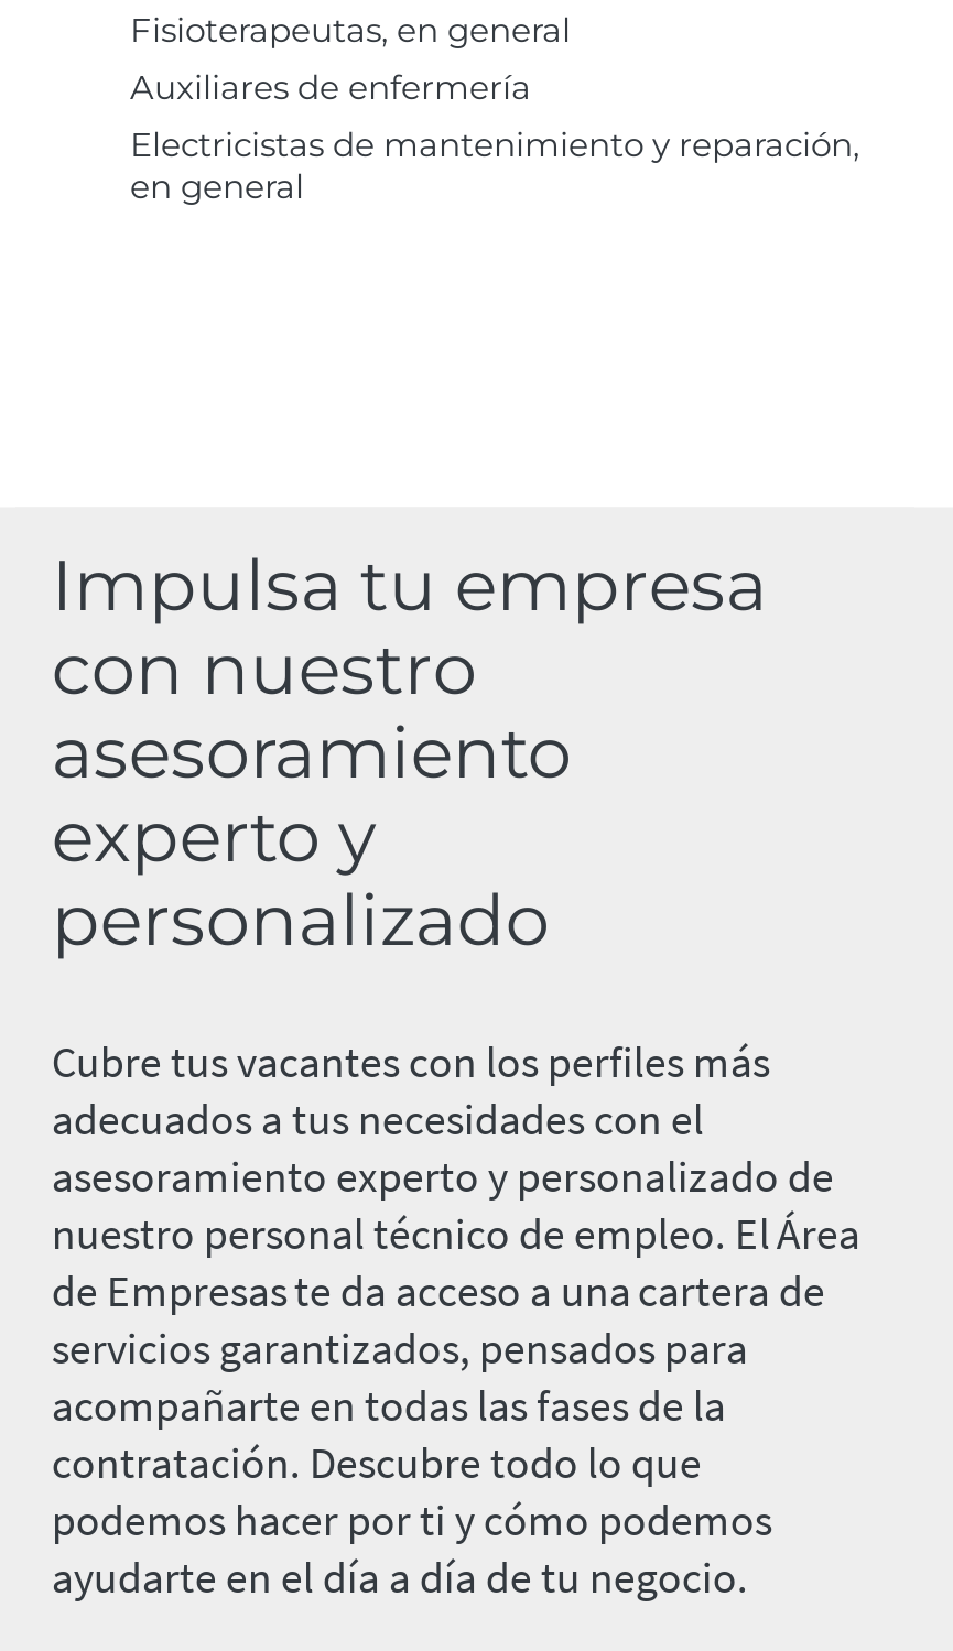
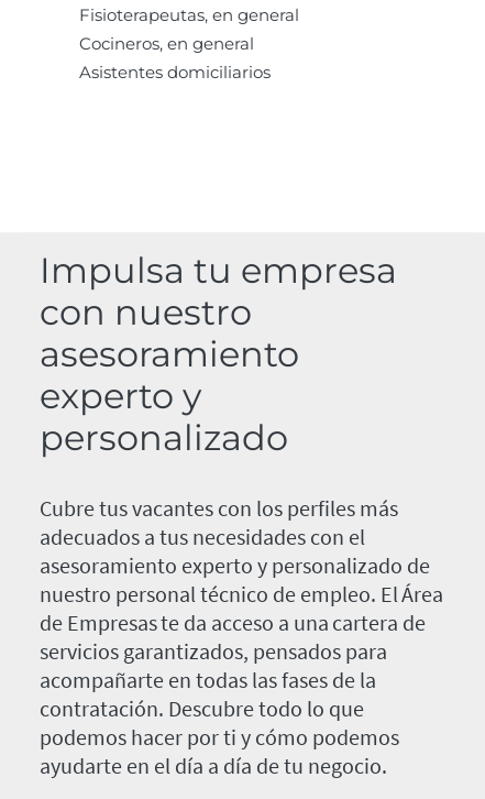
[130,67,859,208] Auxiliares de enfermería | Electricistas de mantenimiento y reparación, | en general -> [79,33,271,83] Cocineros, en general | Asistentes domiciliarios

